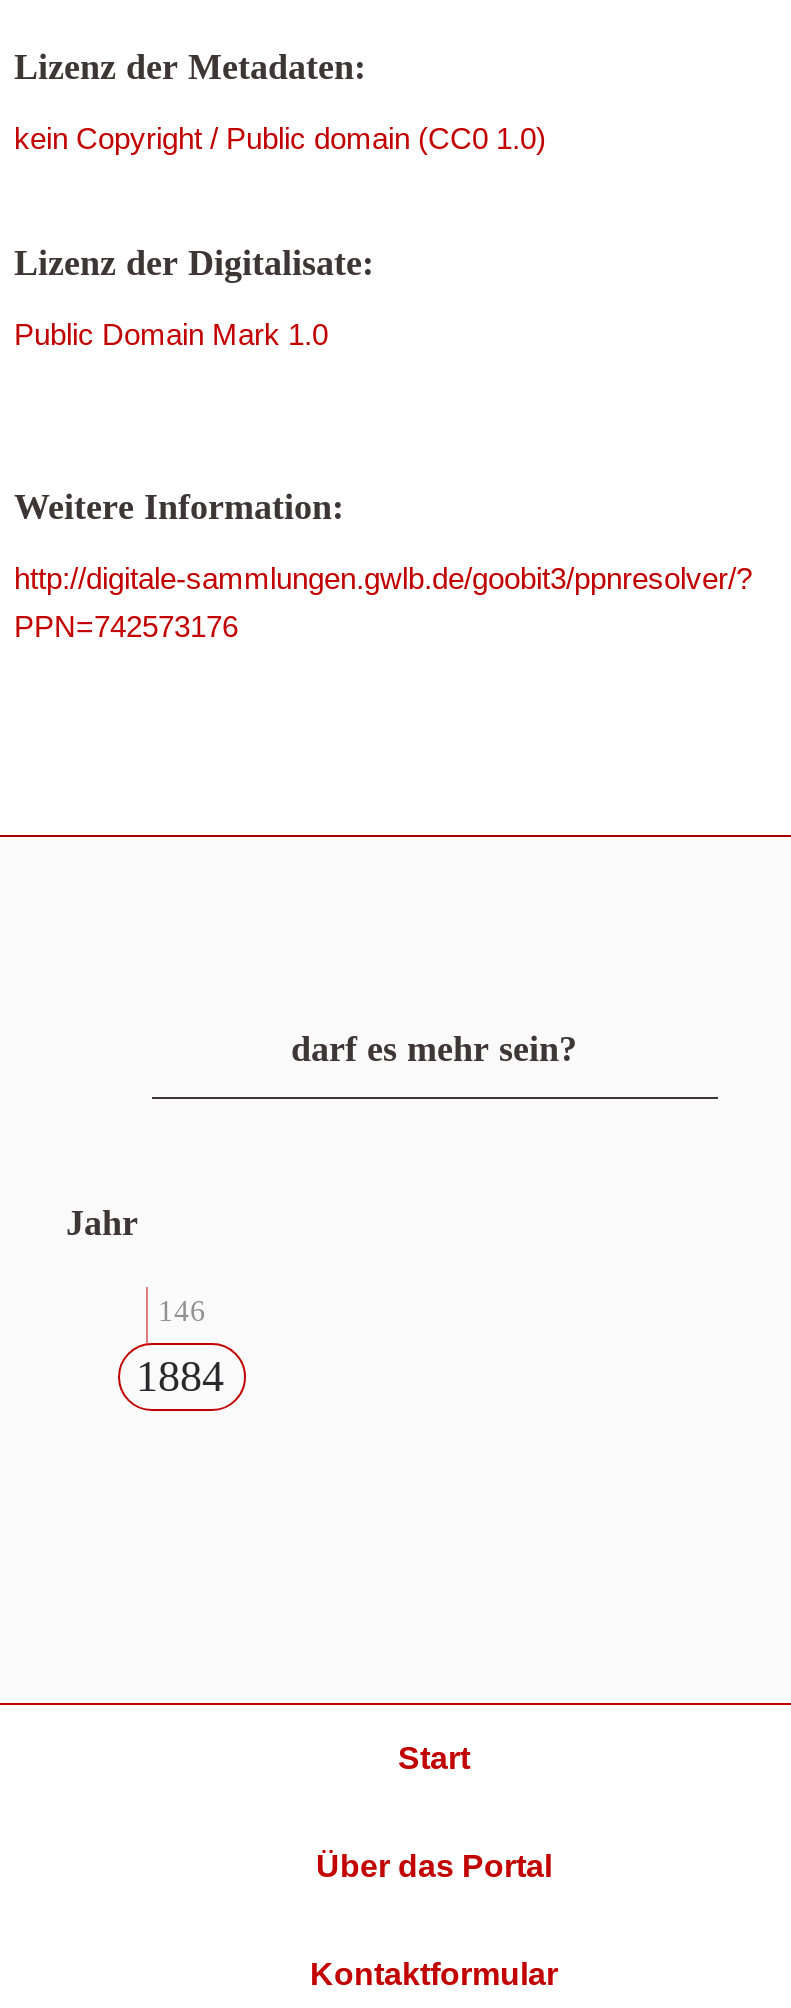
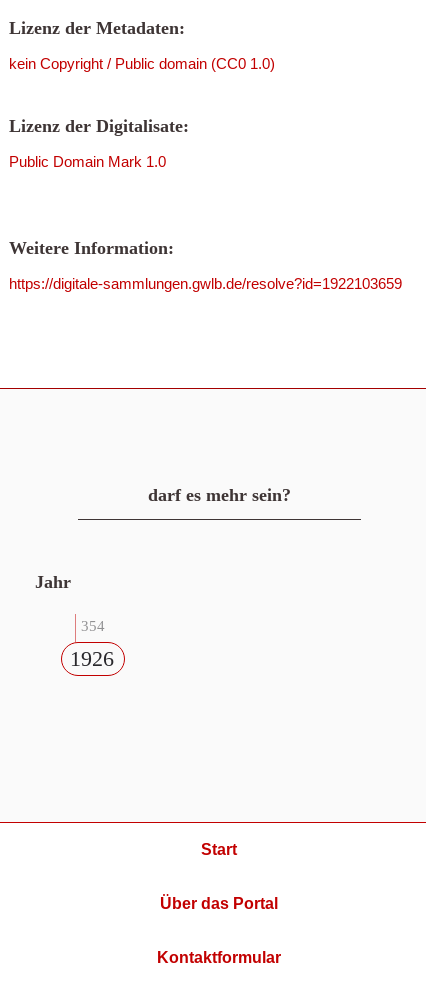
[14,561,752,643] http://digitale-sammlungen.gwlb.de/goobit3/ppnresolver/? | PPN=742573176 -> [9,275,402,292] https://digitale-sammlungen.gwlb.de/resolve?id=1922103659
[158,1295,206,1327] 146 -> [81,618,105,634] 354
[136,1351,224,1401] 1884 -> [70,646,114,671] 1926

